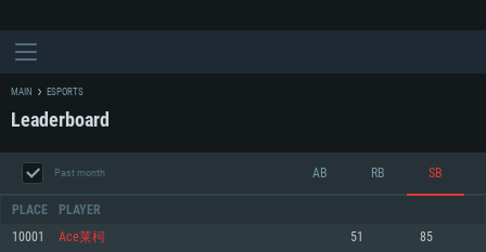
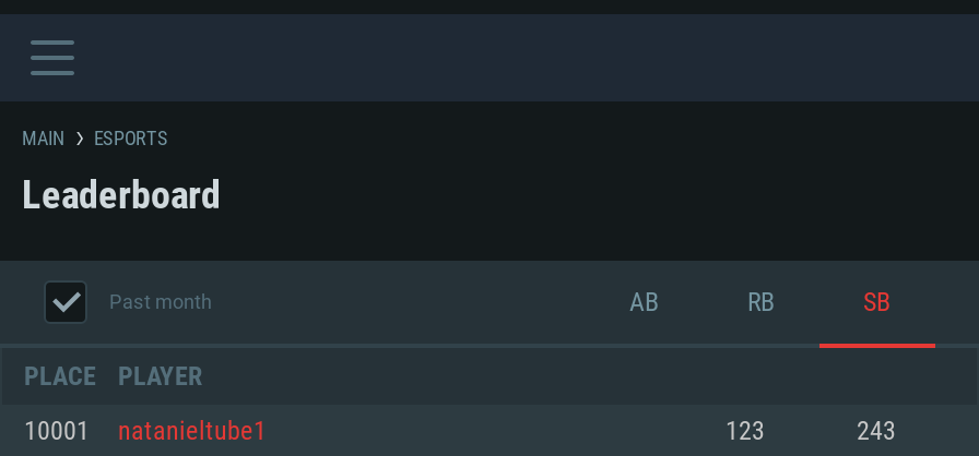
[59,231,433,243] Ace莱柯 | 51 | 85 -> [118,420,896,444] natanieltube1 | 123 | 243

